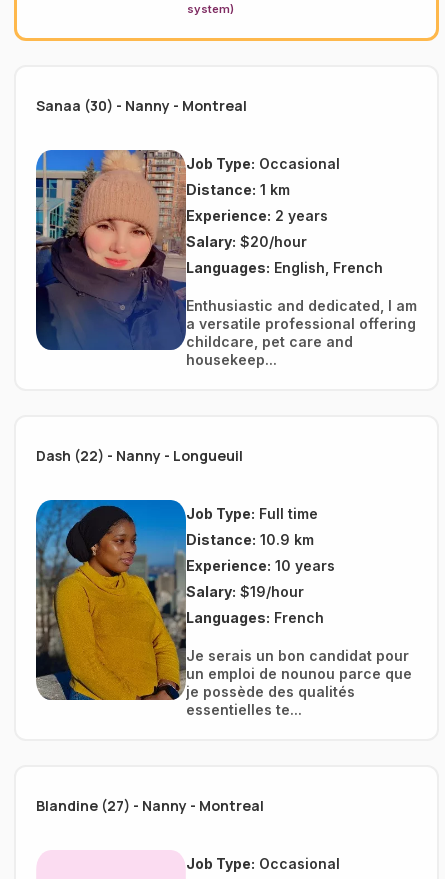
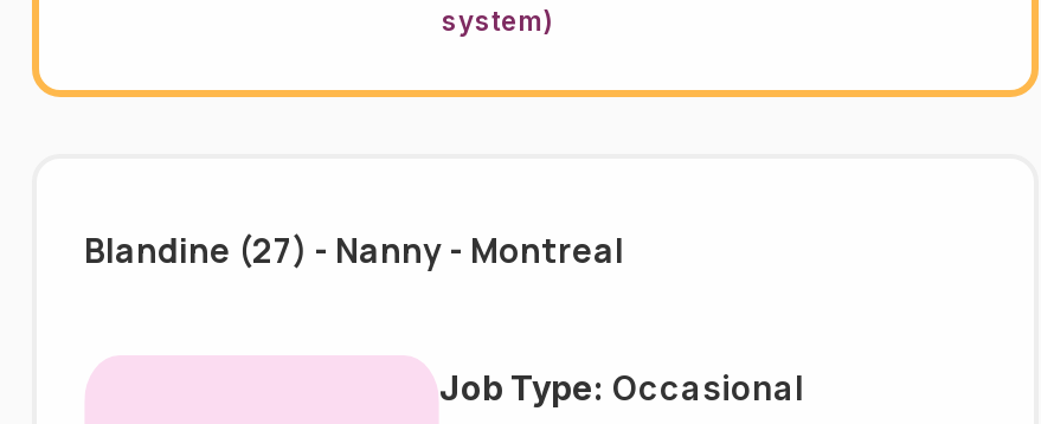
[35,96,417,368] [image] | Sanaa (30) - Nanny - Montreal | Job Type: Occasional | Distance: 1 km | Experience: 2 years | Salary: $20/hour | Languages: English, French | Enthusiastic and dedicated, I am | a versatile professional offering | childcare, pet care and | housekeep... -> none
[35,446,412,718] [image] | Dash (22) - Nanny - Longueuil | Job Type: Full time | Distance: 10.9 km | Experience: 10 years | Salary: $19/hour | Languages: French | Je serais un bon candidat pour | un emploi de nounou parce que | je possède des qualités | essentielles te... -> none

